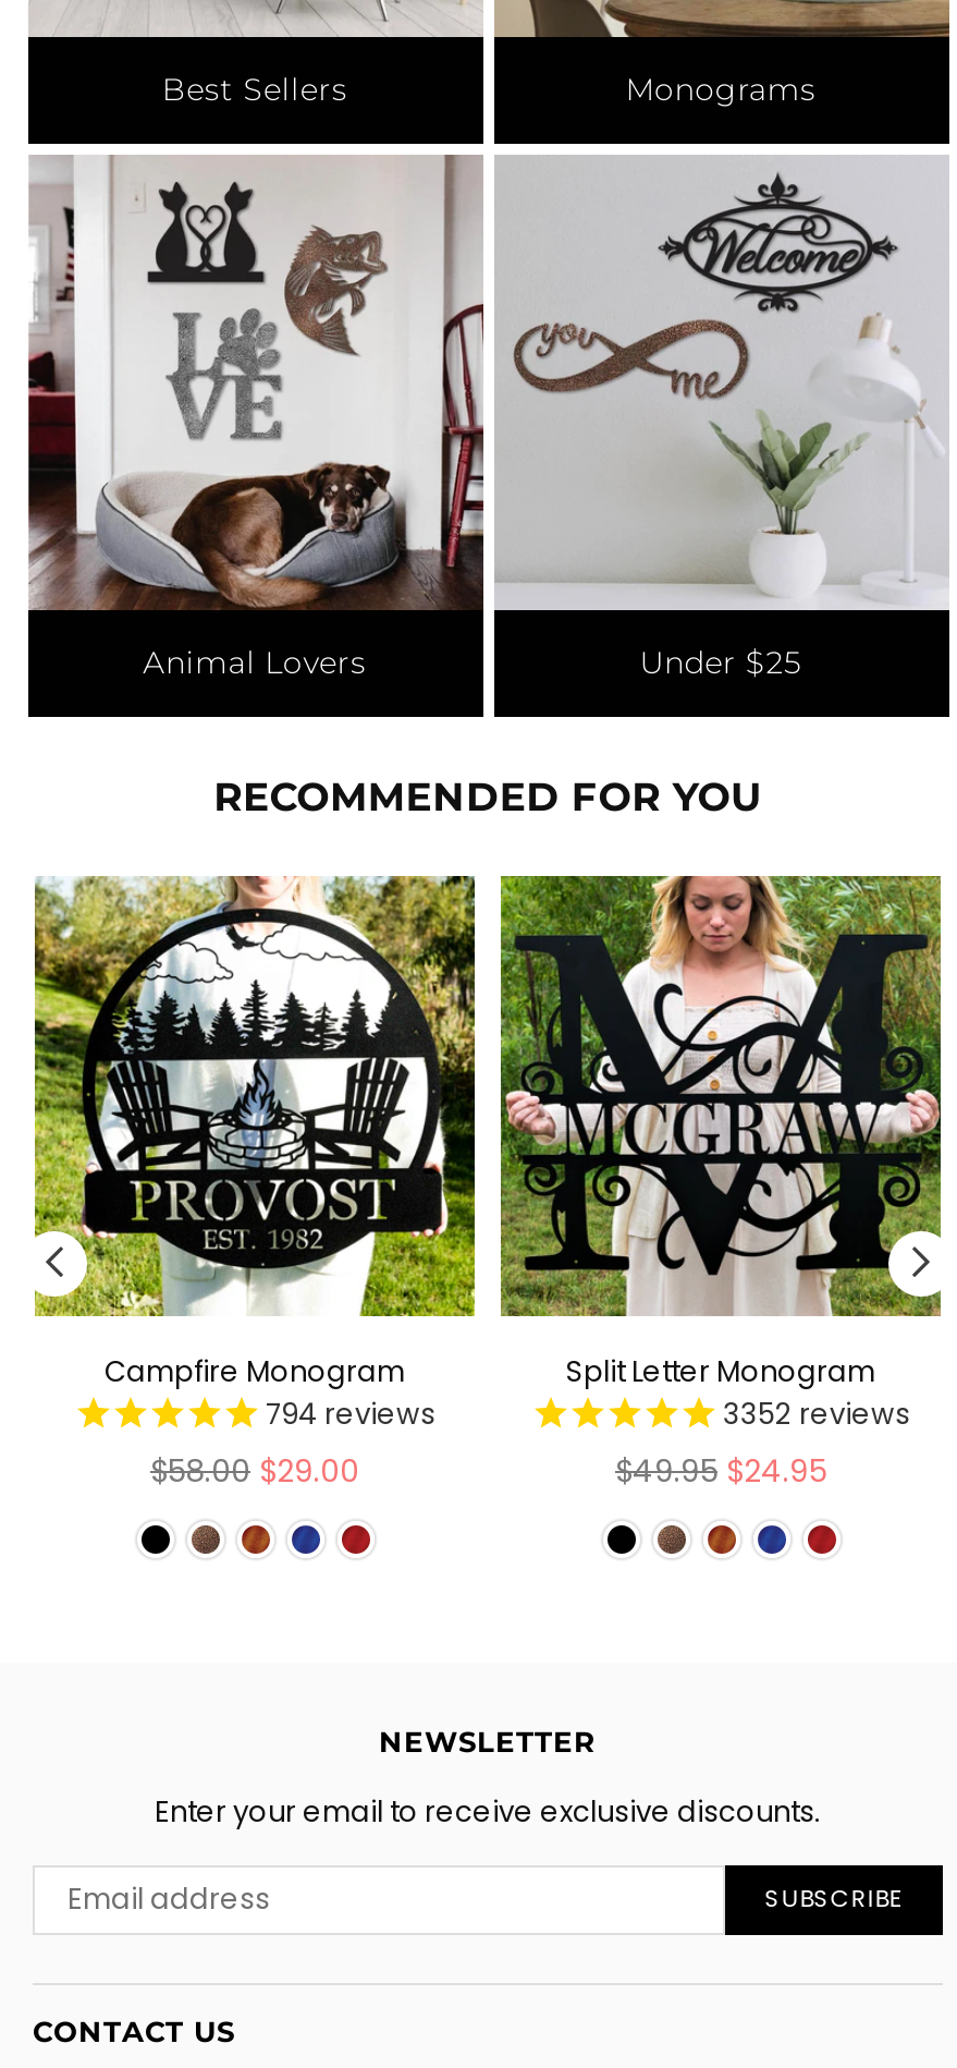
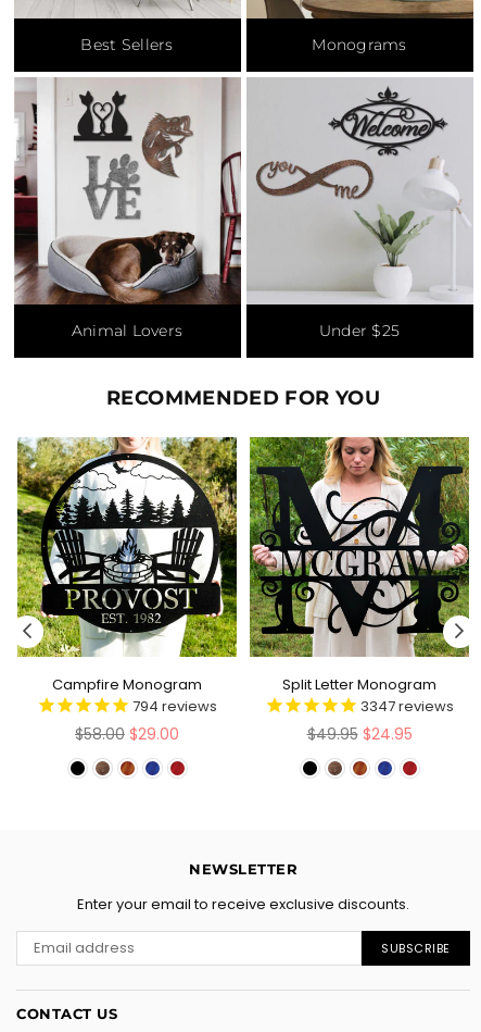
[723,1394,910,1435] 3352 reviews -> [360,696,454,716] 3347 reviews

